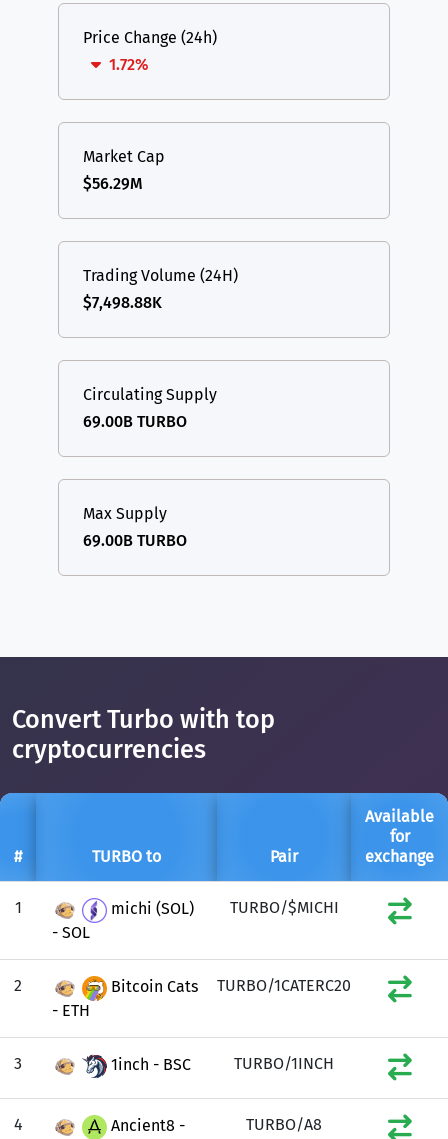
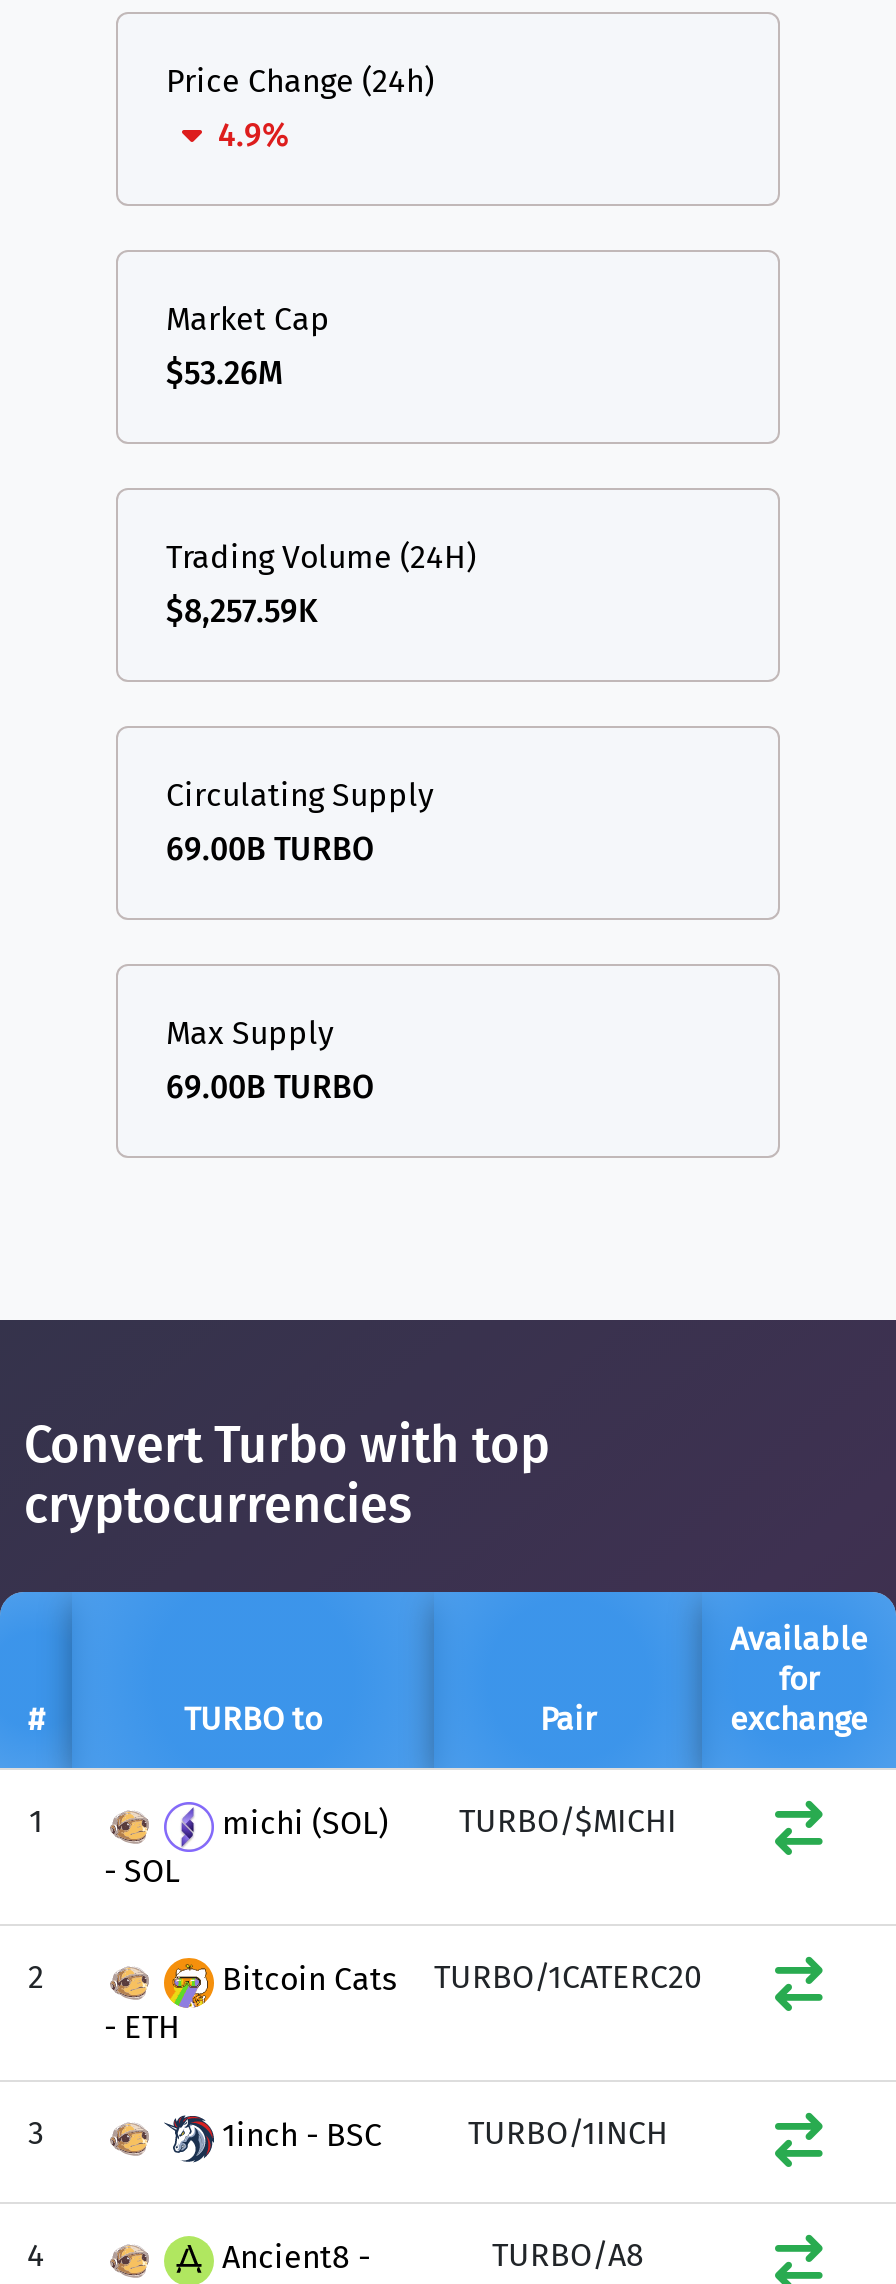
[109,55,149,74] 1.72% -> [218,115,290,153] 4.9%
[83,174,143,193] $56.29M -> [166,353,284,391] $53.26M
[83,293,162,312] $7,498.88K -> [166,591,318,629] $8,257.59K

